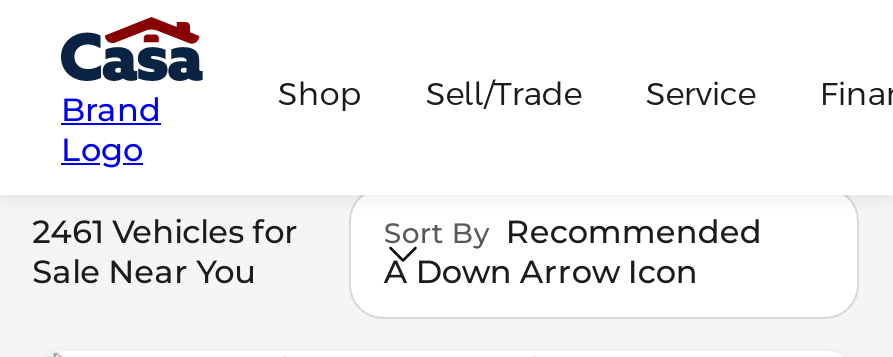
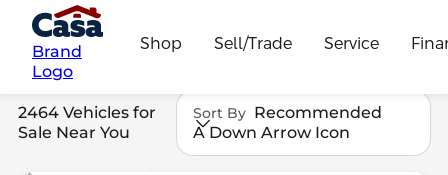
[32,212,298,250] 2461 Vehicles for -> [18,103,156,122] 2464 Vehicles for

